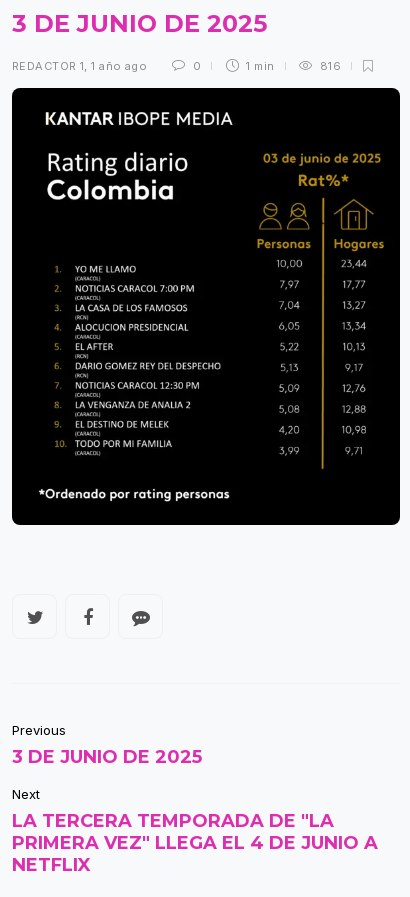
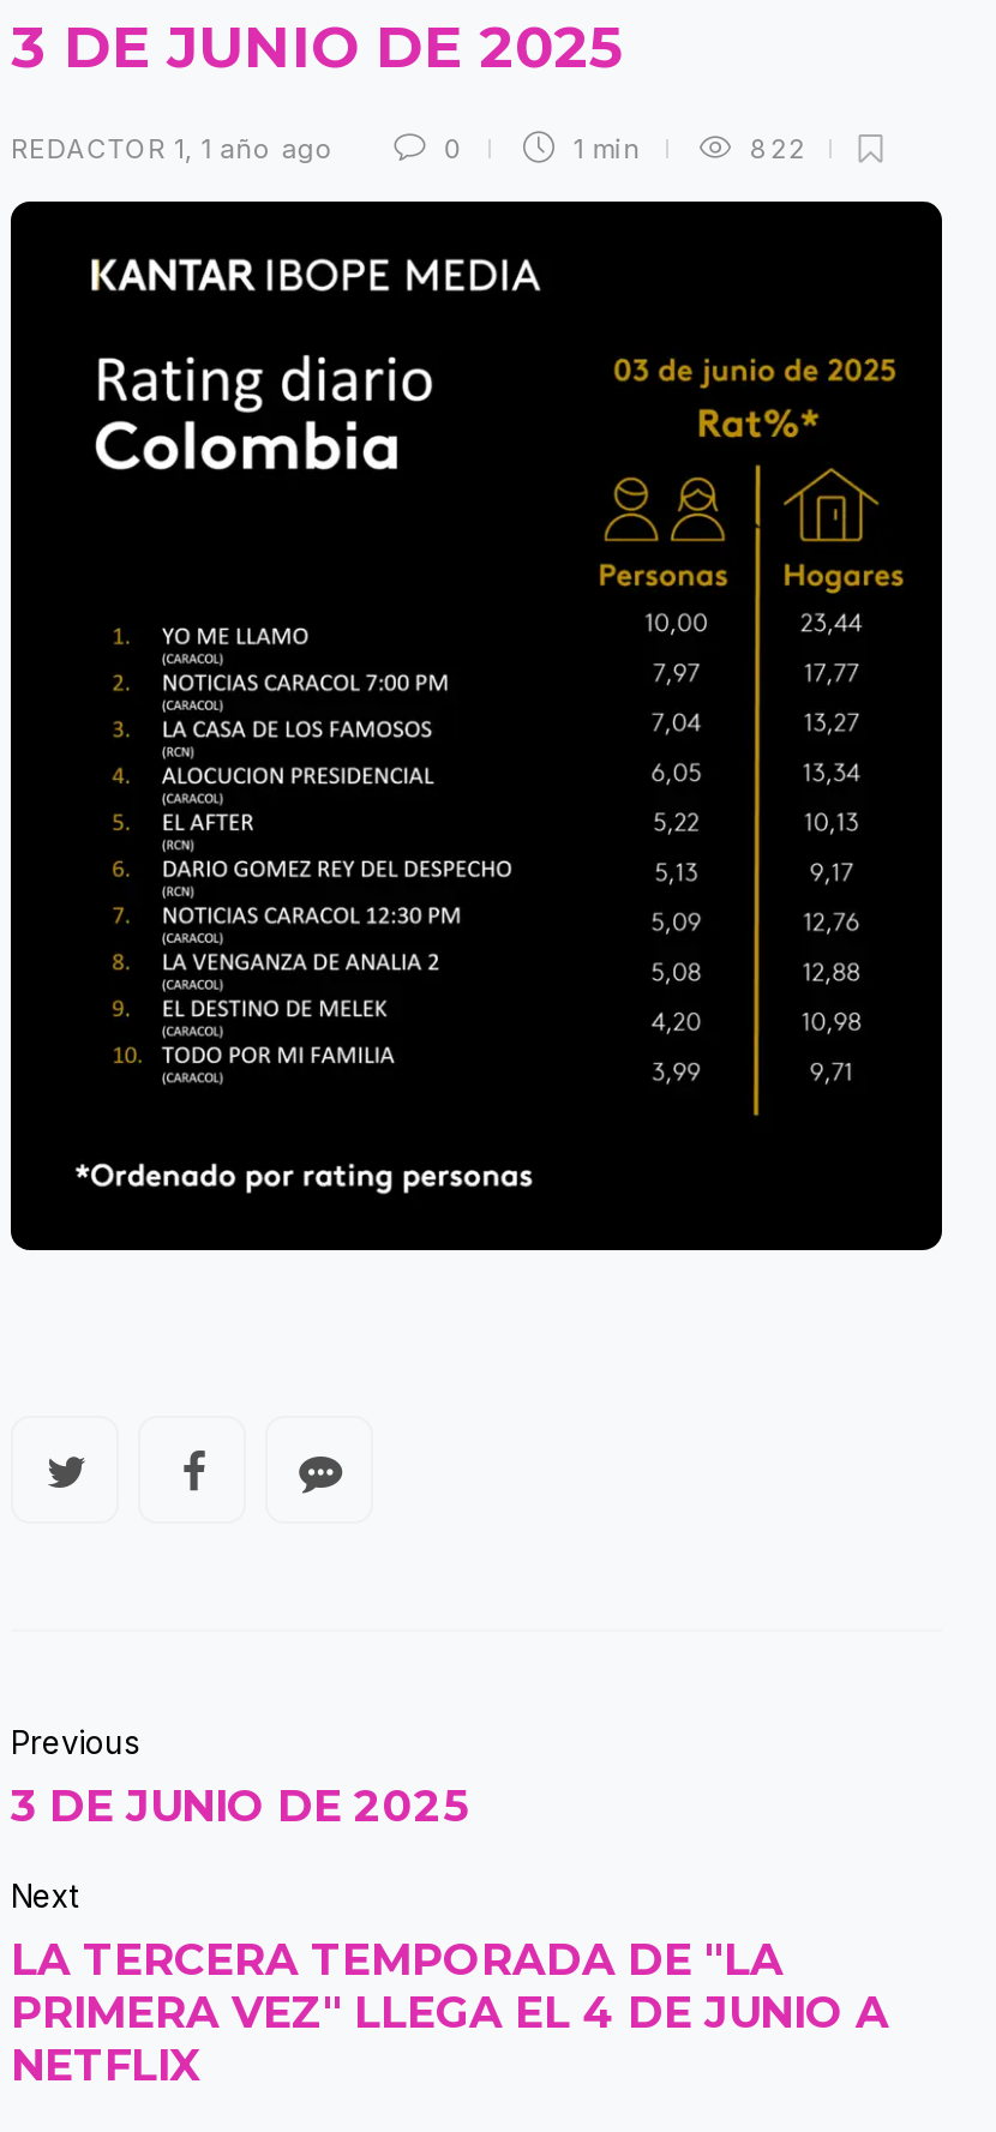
[316,59,341,73] 816 -> [742,132,806,166] 822

